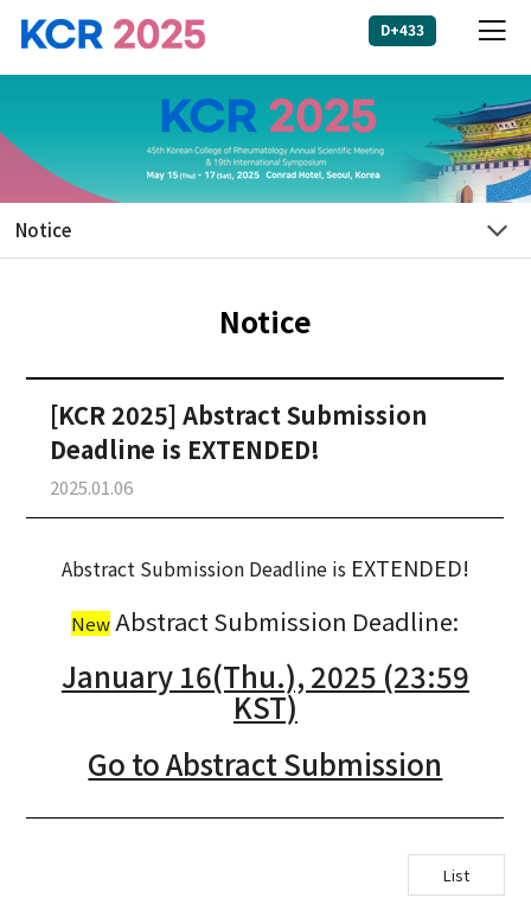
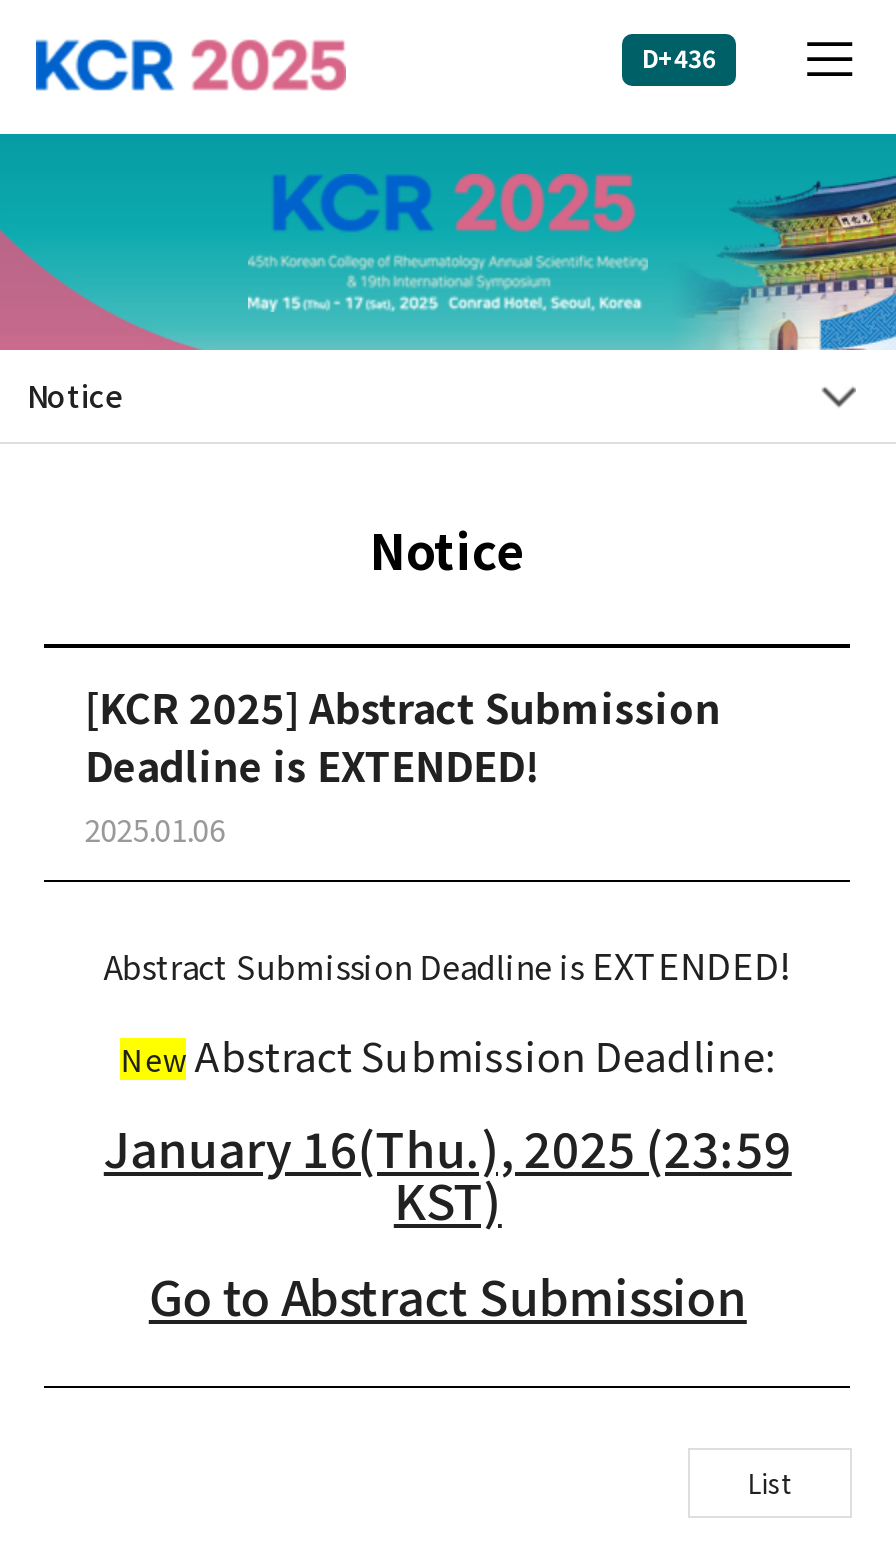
[380,19,424,39] D+433 -> [642,40,716,74] D+436

